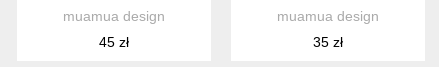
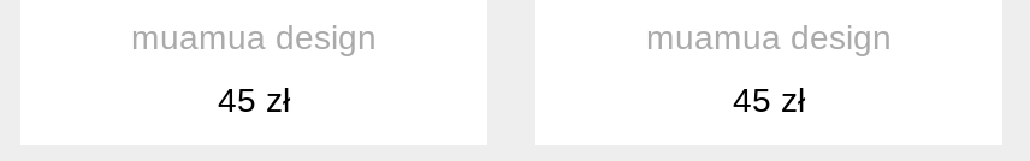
[313,34,343,50] 35 zł -> [733,81,805,119] 45 zł

